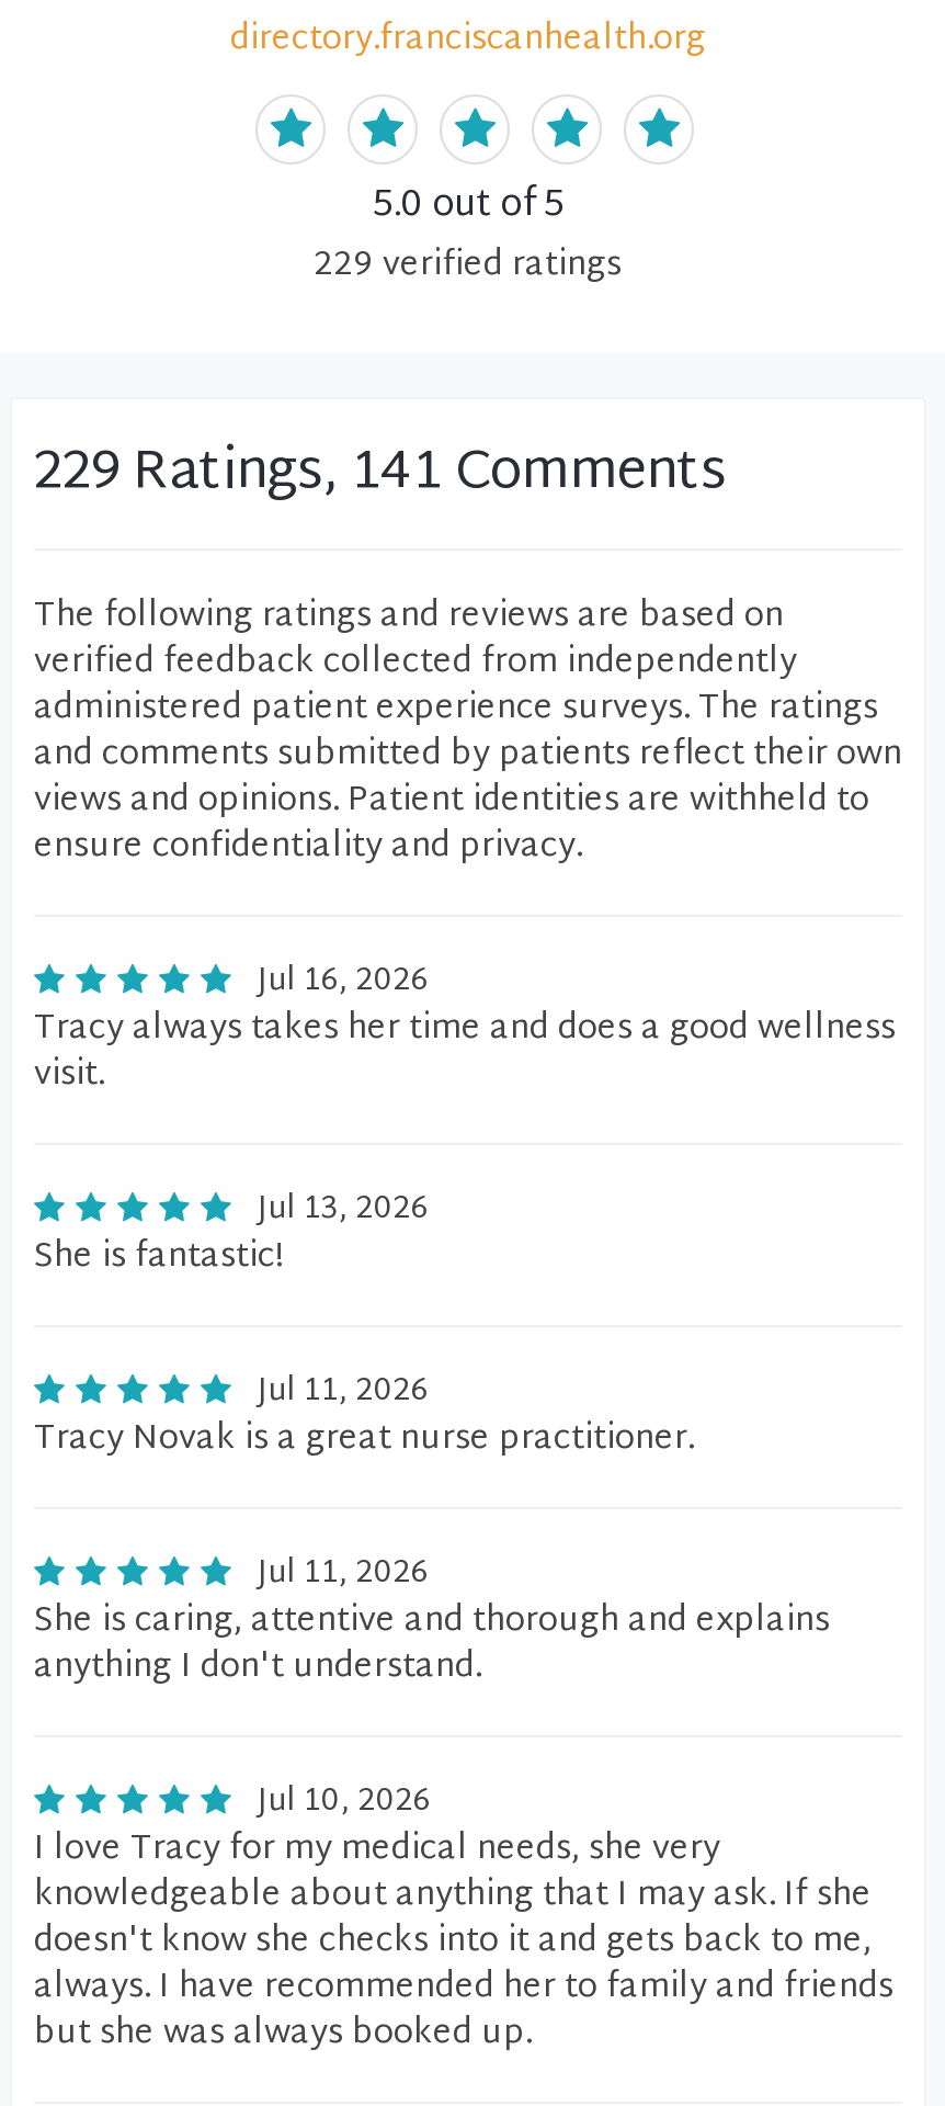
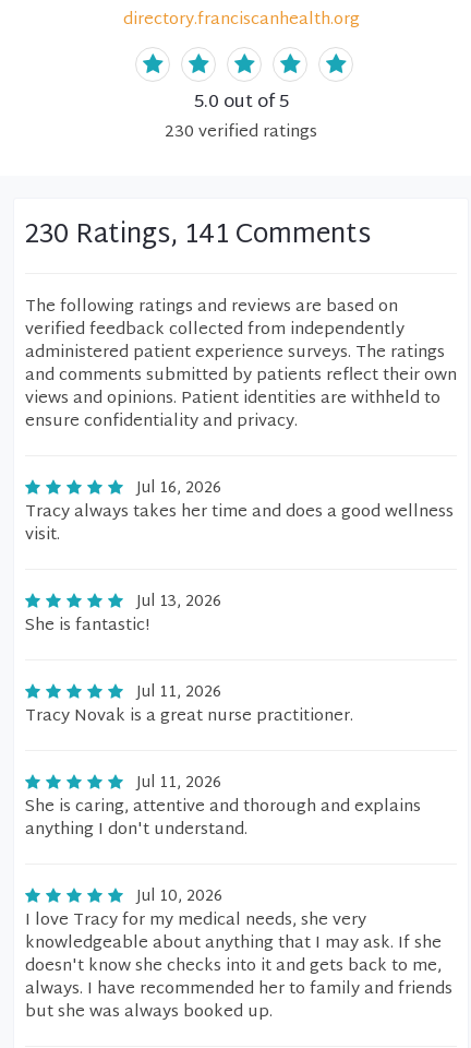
[315,237,622,296] 229 verified ratings -> [165,118,317,147] 230 verified ratings
[34,426,727,522] 229 Ratings, 141 Comments -> [25,212,371,260] 230 Ratings, 141 Comments

